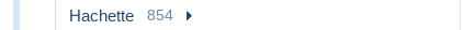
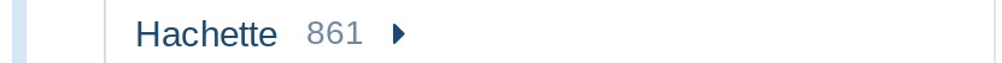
[69,6,173,25] Hachette 854 -> [135,13,364,53] Hachette 861

